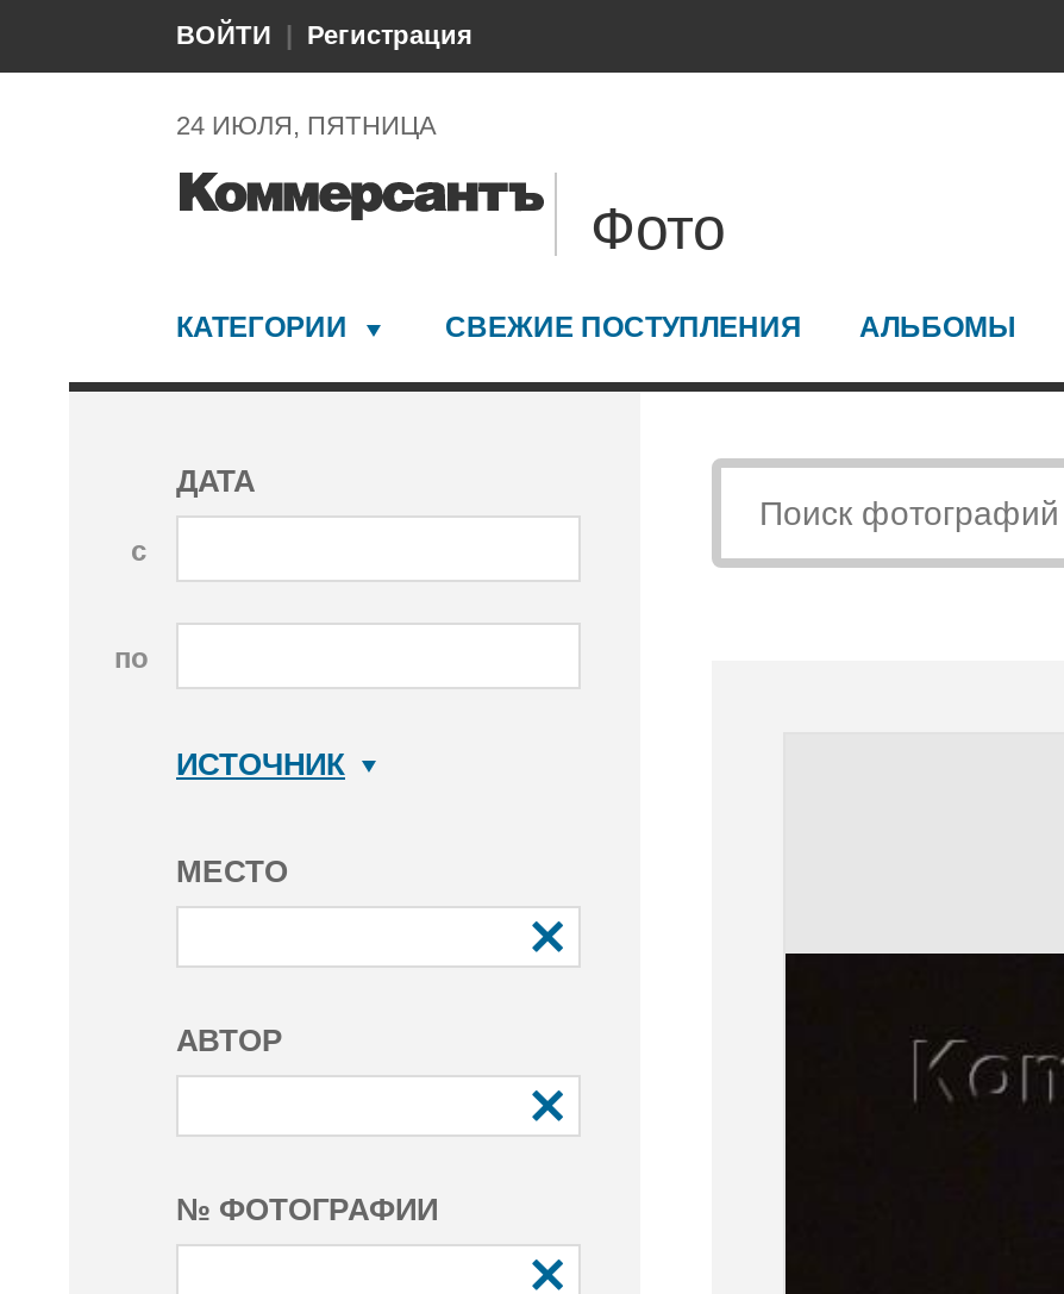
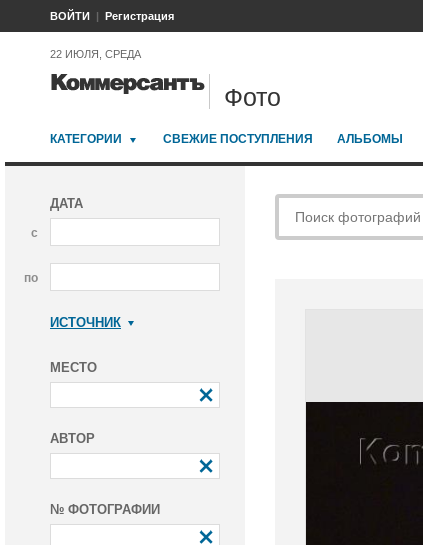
[176,111,436,139] 24 ИЮЛЯ, ПЯТНИЦА -> [50,48,141,60] 22 ИЮЛЯ, СРЕДА

